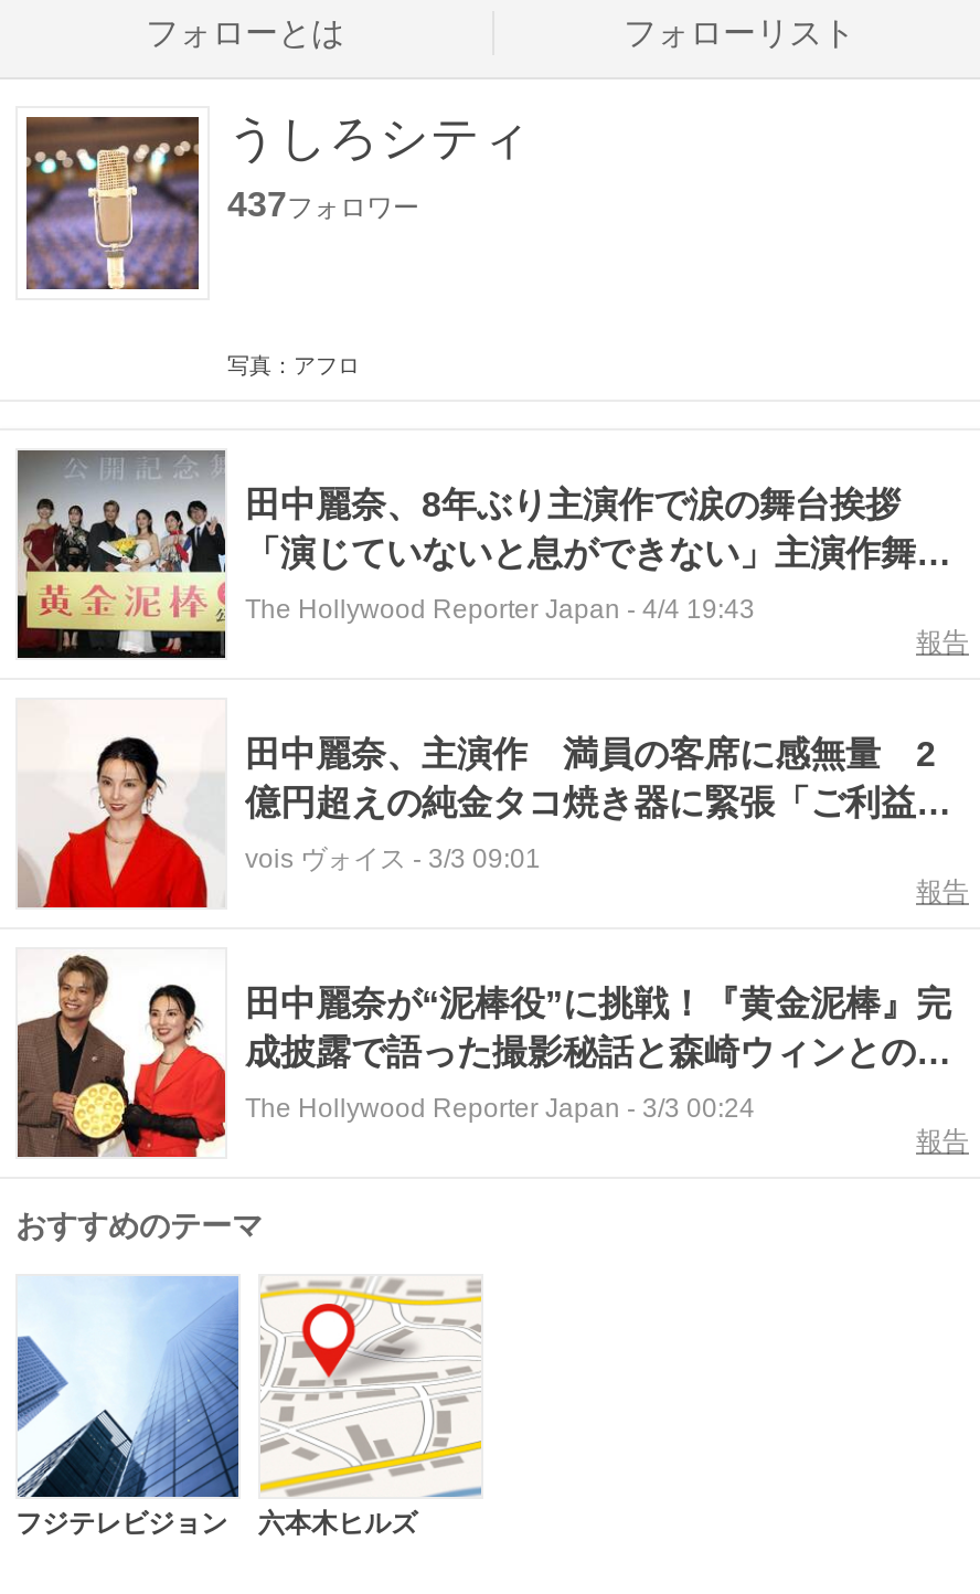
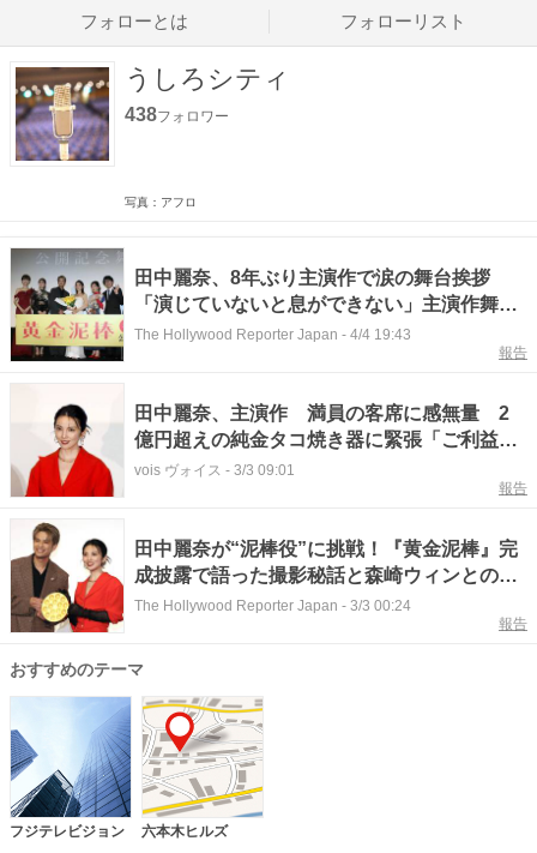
[227,185,419,223] 437フォロワー -> [125,104,229,125] 438フォロワー

